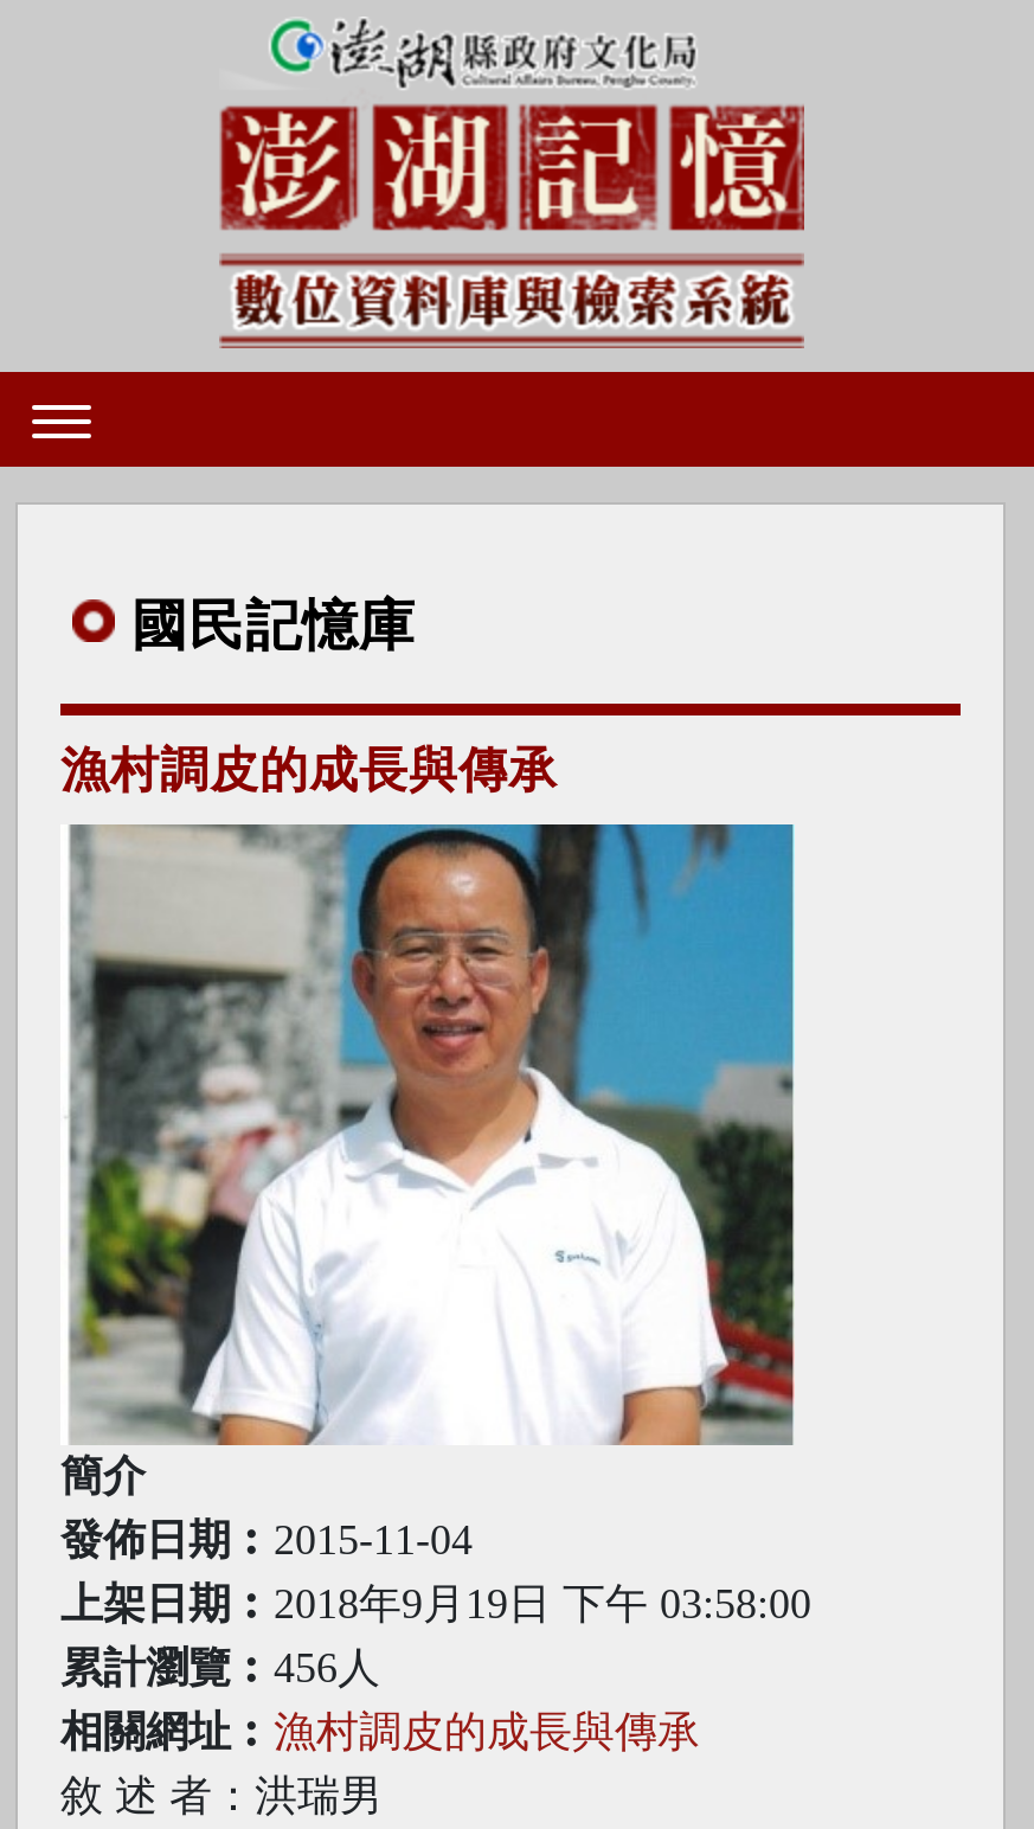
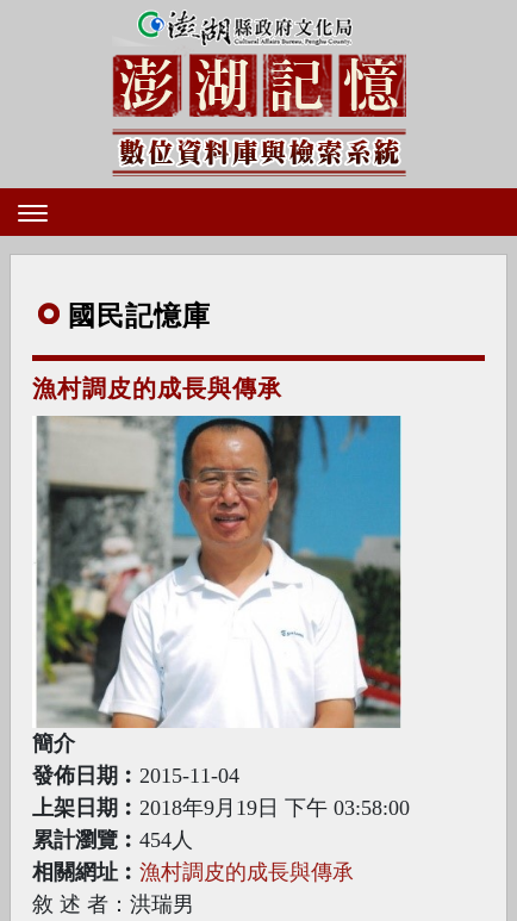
[60,1643,380,1691] 累計瀏覽︰ 456人 -> [32,828,193,851] 累計瀏覽︰ 454人

